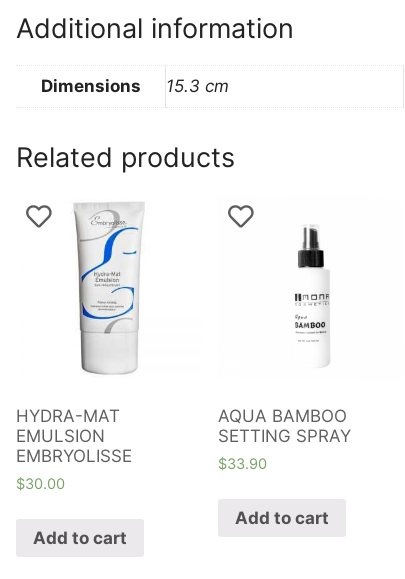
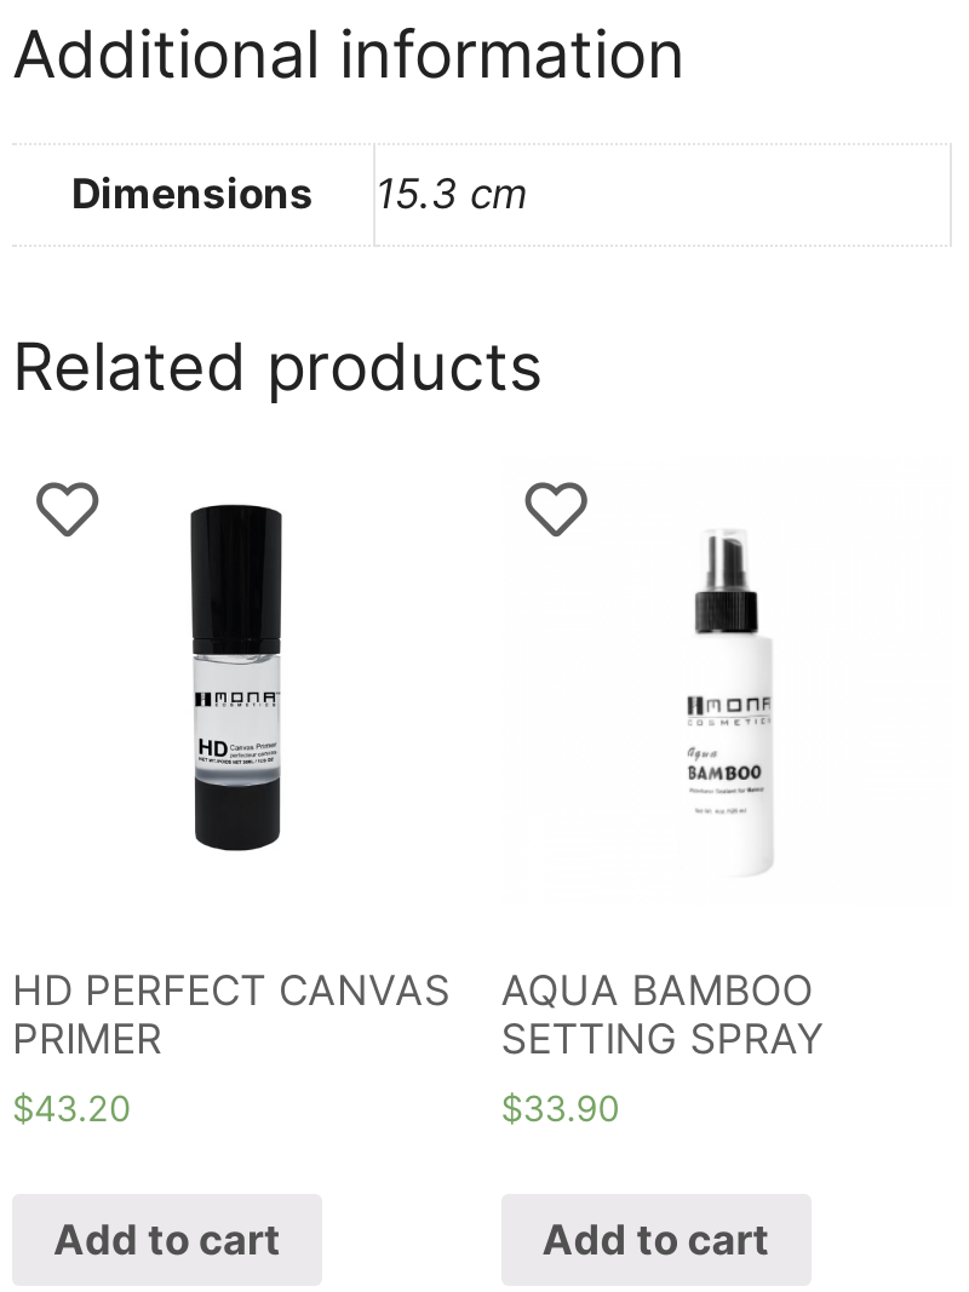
[16,202,145,465] [image] | HYDRA-MAT | EMULSION | EMBRYOLISSE -> [12,477,451,1064] [image] | HD PERFECT CANVAS | PRIMER
[16,475,65,493] $30.00 -> [12,1087,131,1131] $43.20

